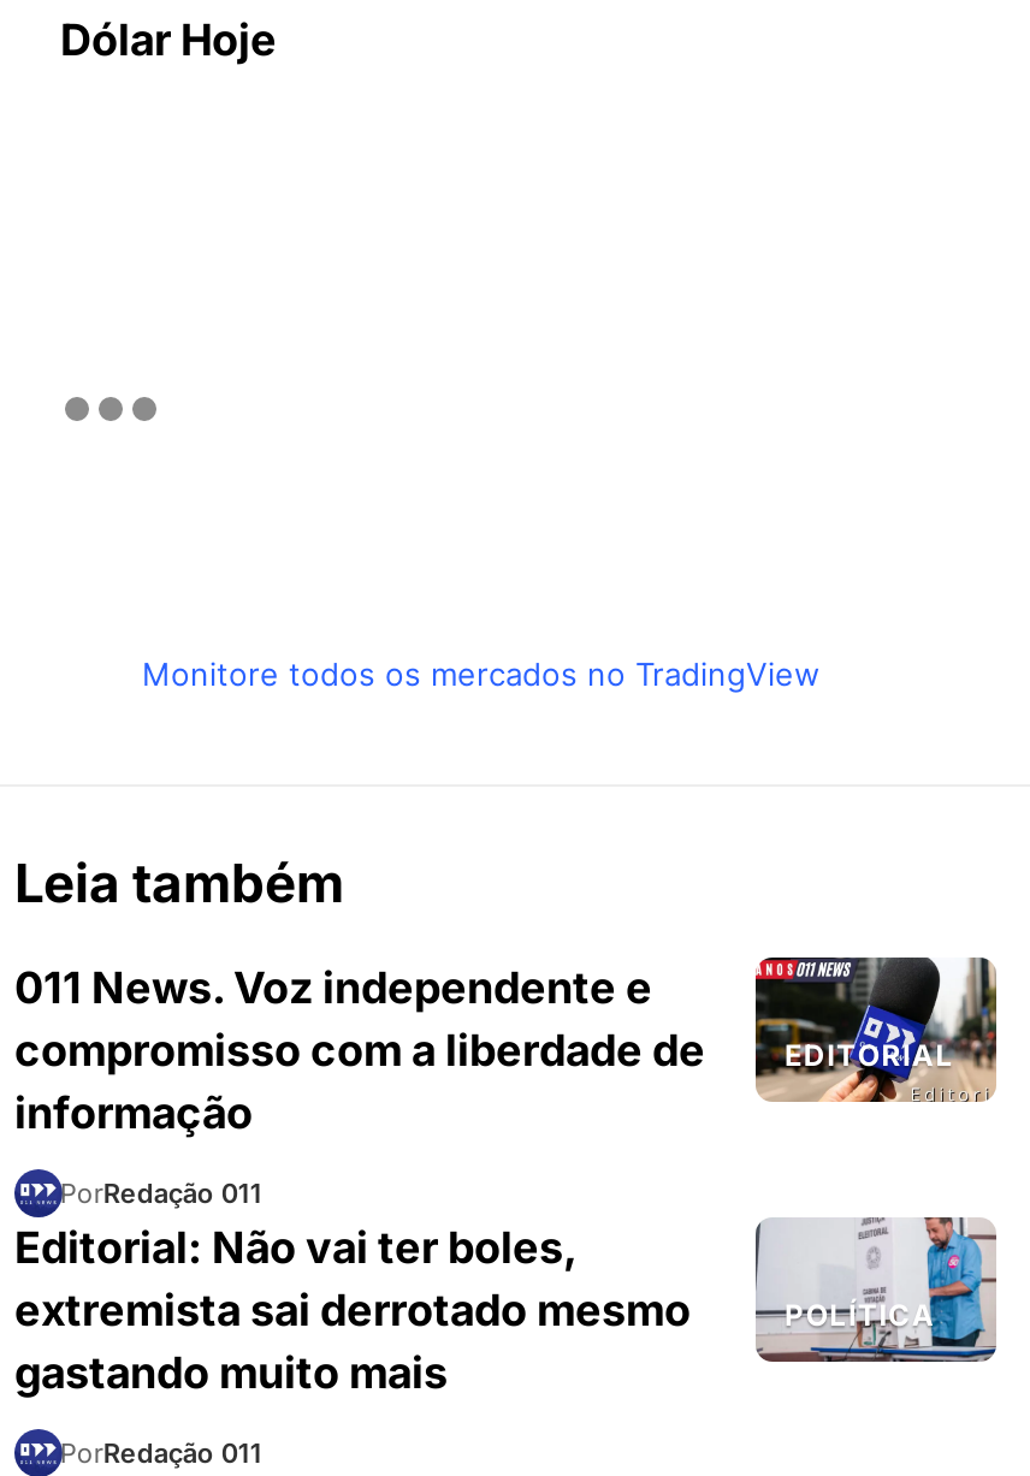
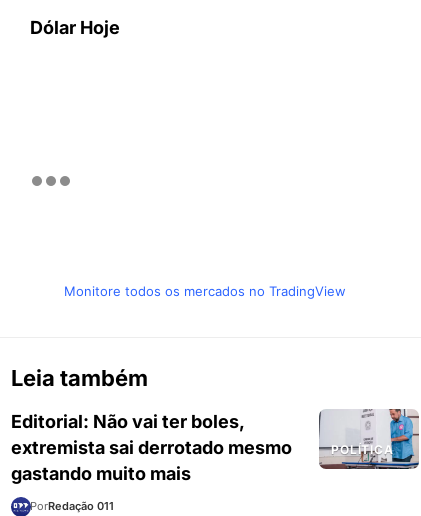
[14,963,705,1210] 011 News. Voz independente e | compromisso com a liberdade de | informação | PorRedação 011 -> none
[756,954,999,1105] [image] | EDITORIAL -> none

